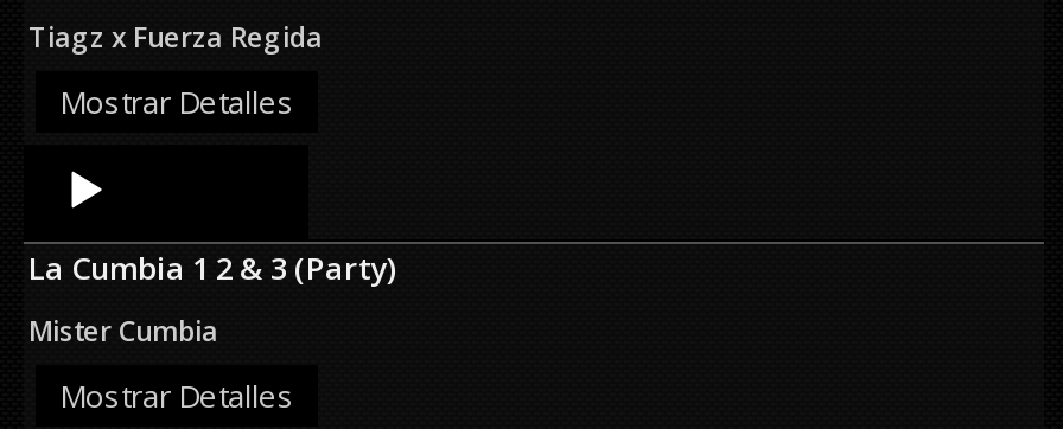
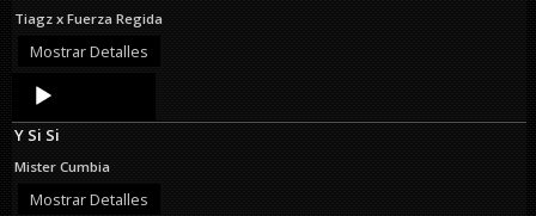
[28,246,396,289] La Cumbia 1 2 & 3 (Party) -> [14,124,60,146] Y Si Si

